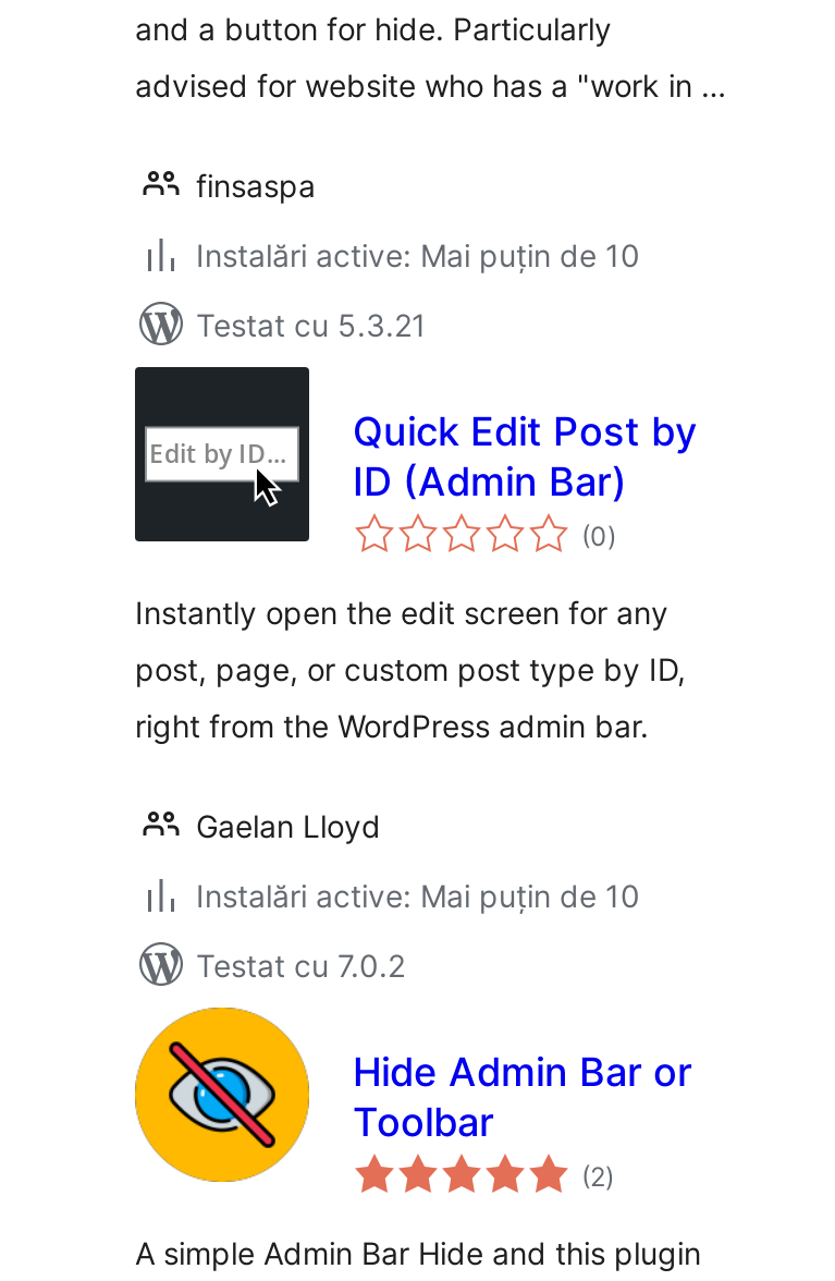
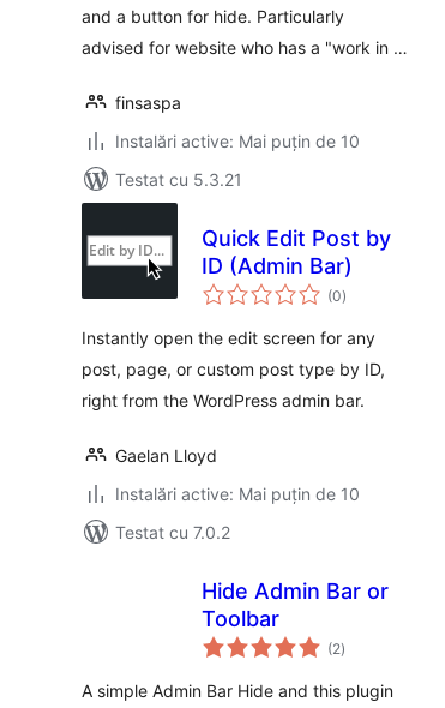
[133,1005,311,1184] [image] -> none

